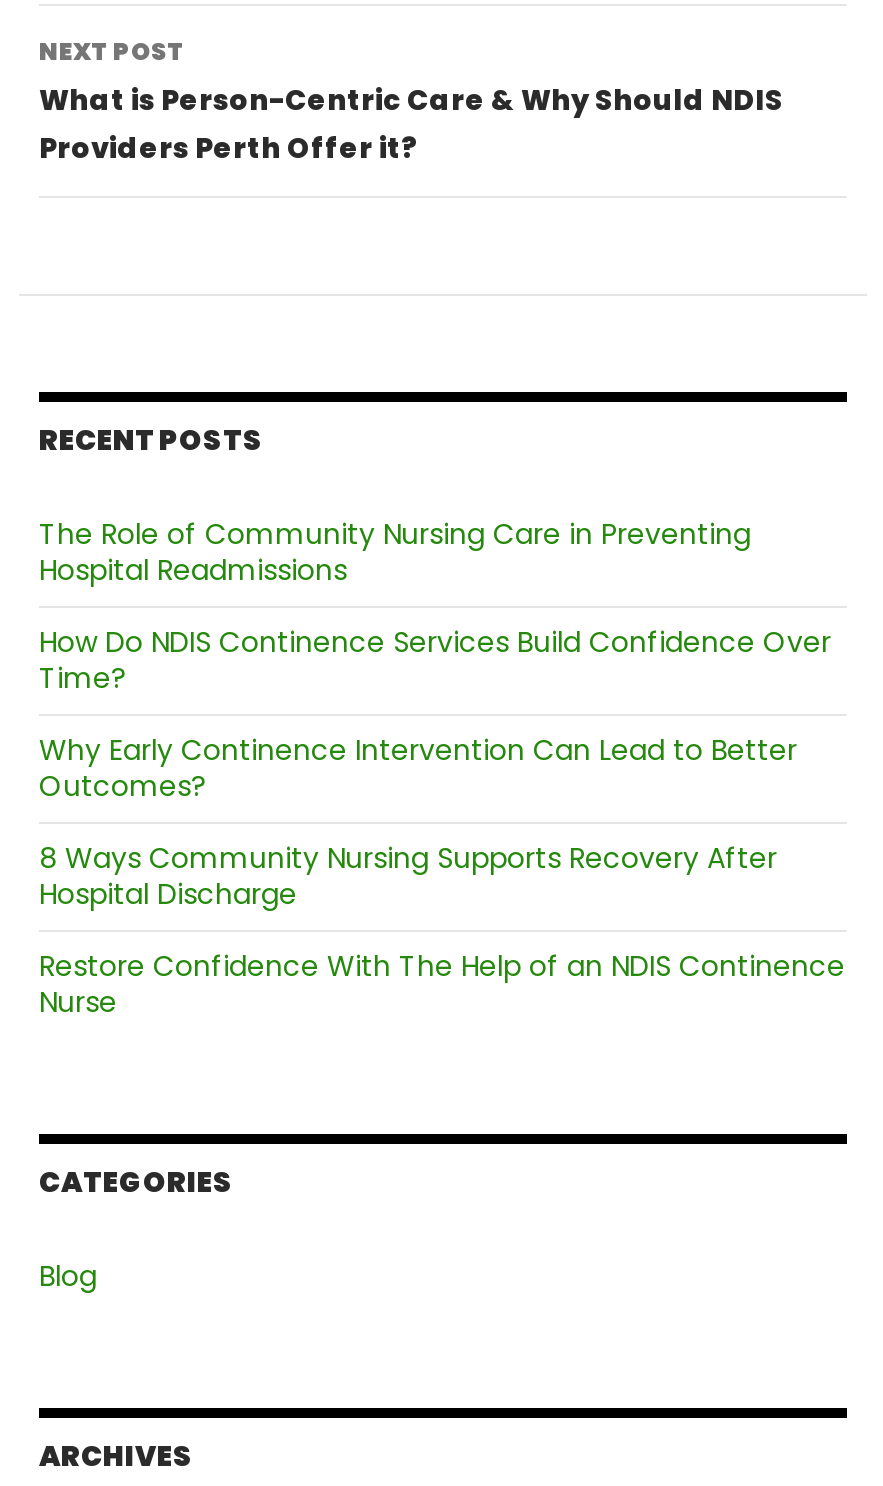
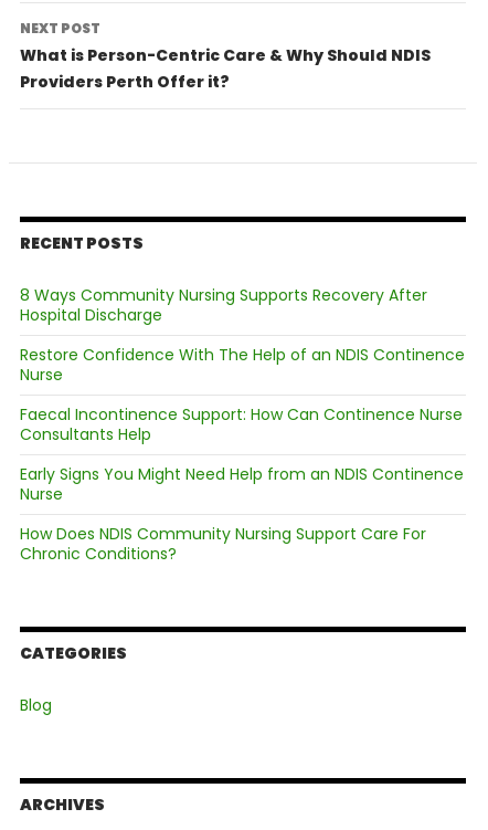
[39,513,831,805] The Role of Community Nursing Care in Preventing | Hospital Readmissions | How Do NDIS Continence Services Build Confidence Over | Time? | Why Early Continence Intervention Can Lead to Better | Outcomes? -> none
moved [39,837,845,1021] -> [20,284,465,385]: 8 Ways Community Nursing Supports Recovery After | Hospital Discharge | Restore Confidence With The Help of an NDIS Continence | Nurse
none -> [20,403,464,564] Faecal Incontinence Support: How Can Continence Nurse | Consultants Help | Early Signs You Might Need Help from an NDIS Continence | Nurse | How Does NDIS Community Nursing Support Care For | Chronic Conditions?

